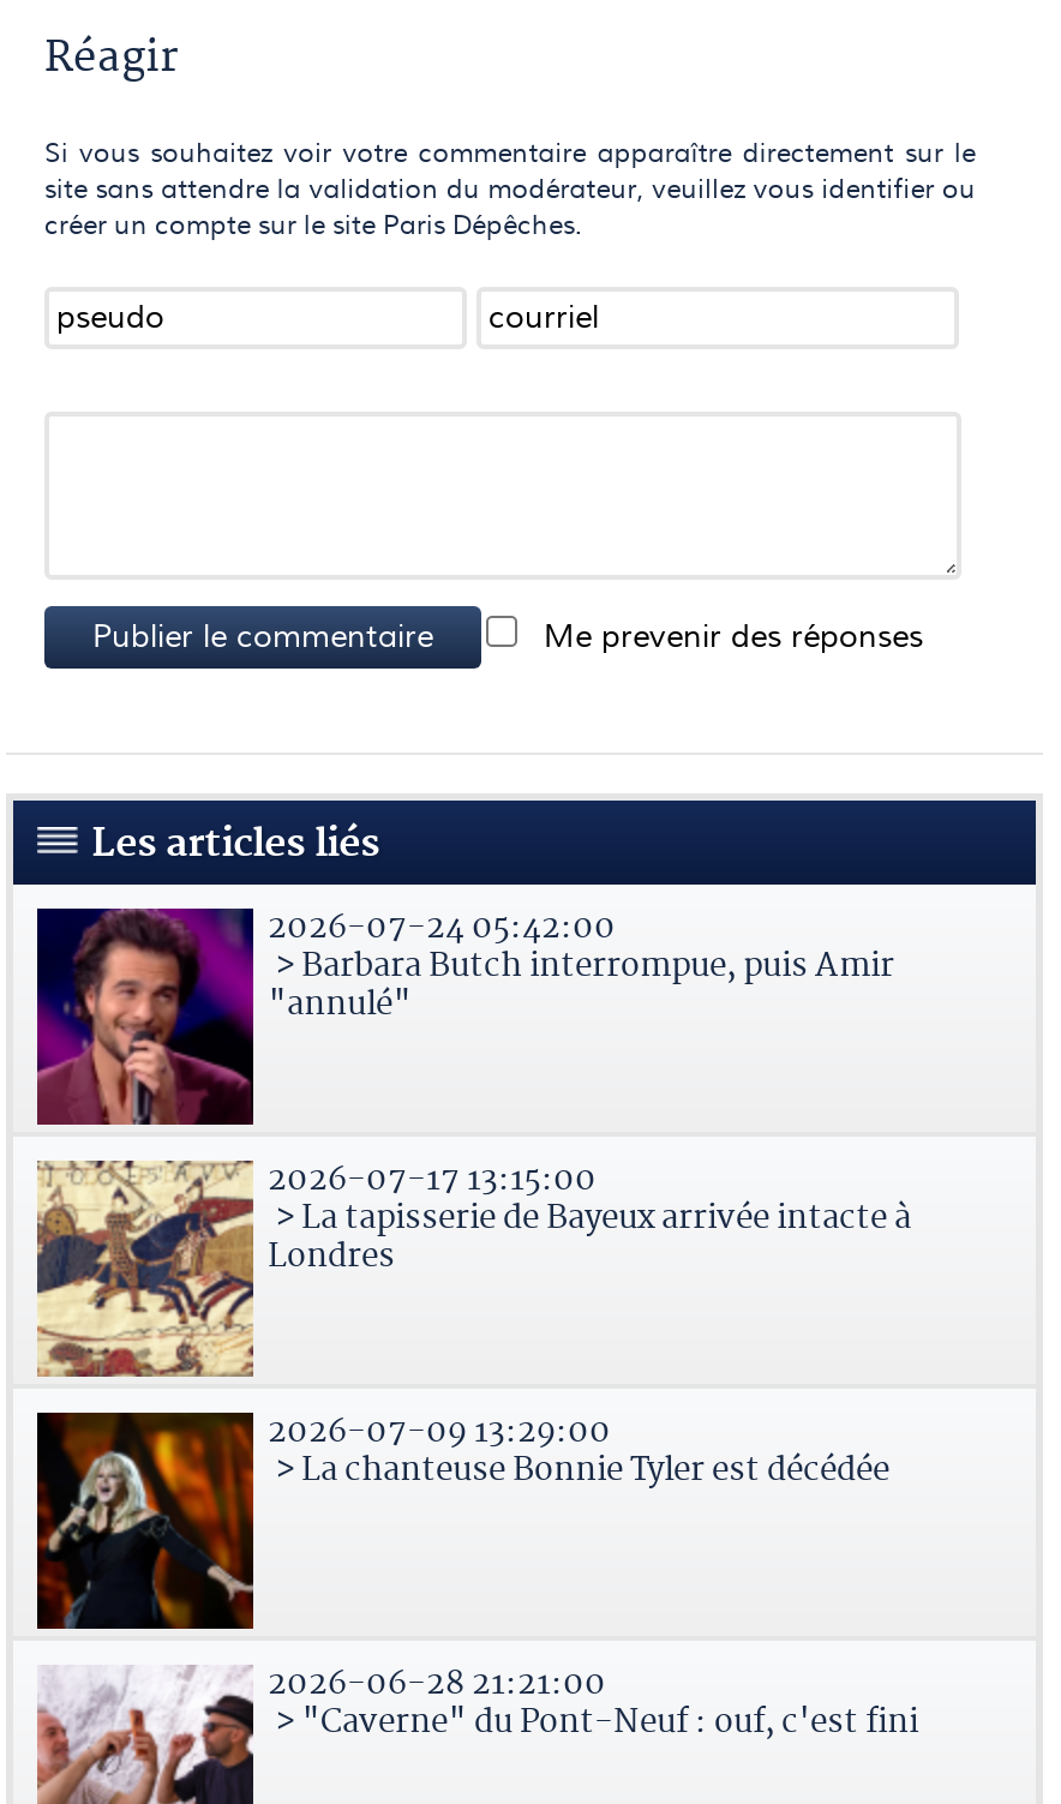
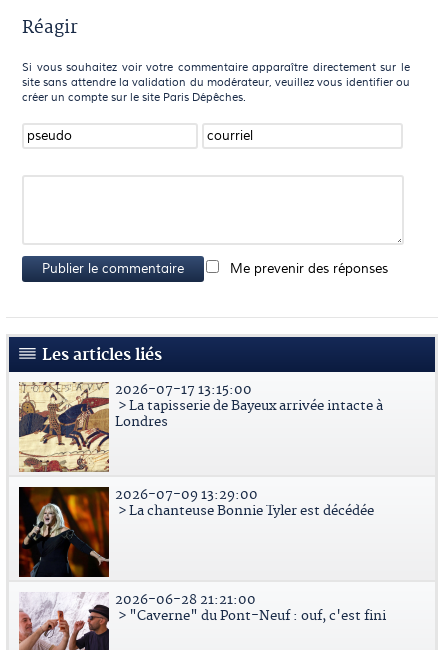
[35,906,894,1127] [image] | 2026-07-24 05:42:00 | > Barbara Butch interrompue, puis Amir | "annulé" -> none

